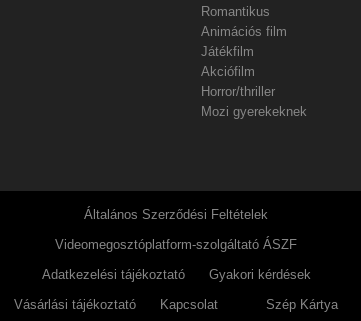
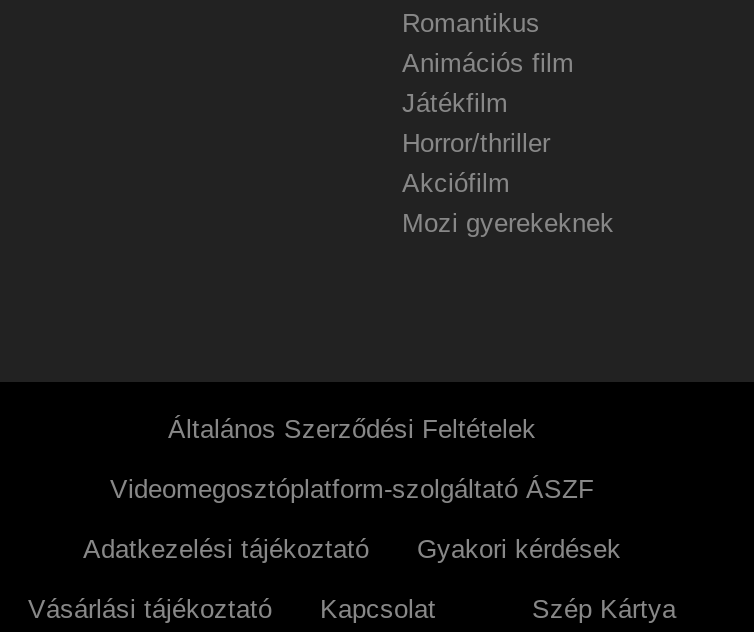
moved [201,64,255,79] -> [402,167,510,197]: Akciófilm
moved [201,84,275,99] -> [402,127,550,157]: Horror/thriller

